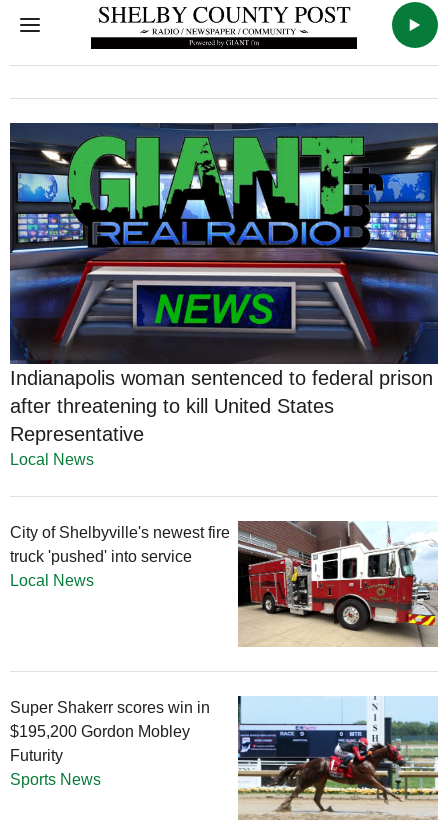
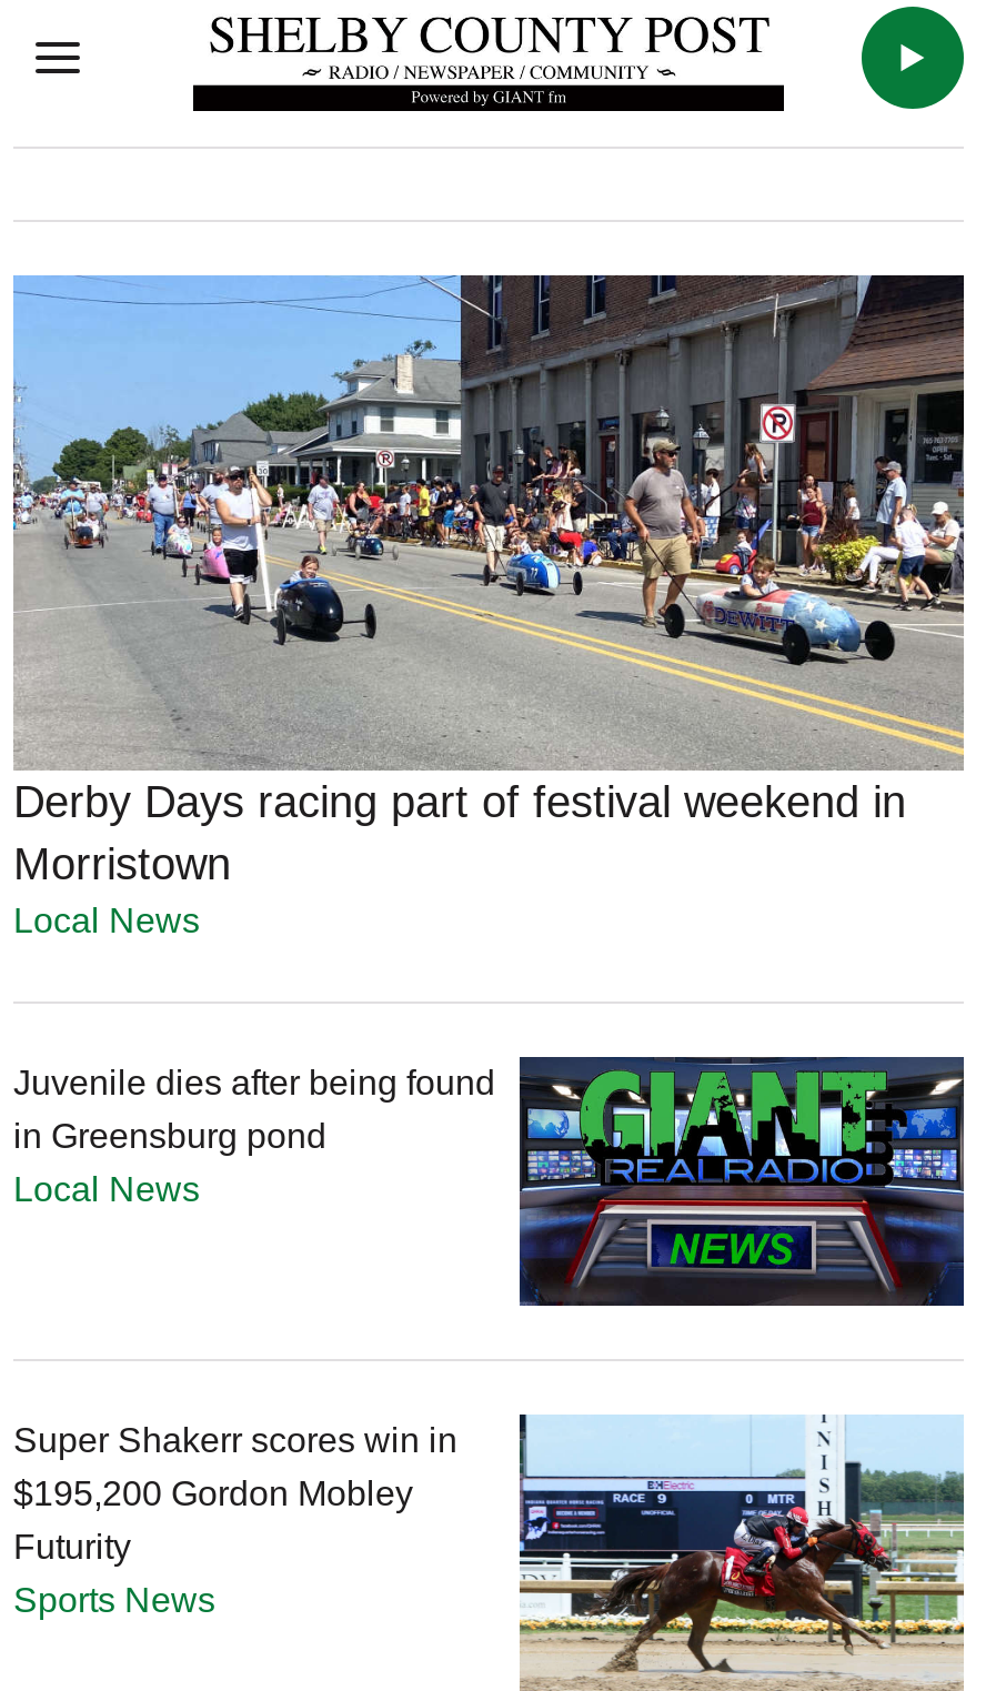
[9,122,438,445] [image] | Indianapolis woman sentenced to federal prison | after threatening to kill United States | Representative -> [13,273,964,887] [image] | Derby Days racing part of festival weekend in | Morristown
[10,521,438,647] [image] | City of Shelbyville's newest fire | truck 'pushed' into service -> [13,1055,966,1308] [image] | Juvenile dies after being found | in Greensburg pond

